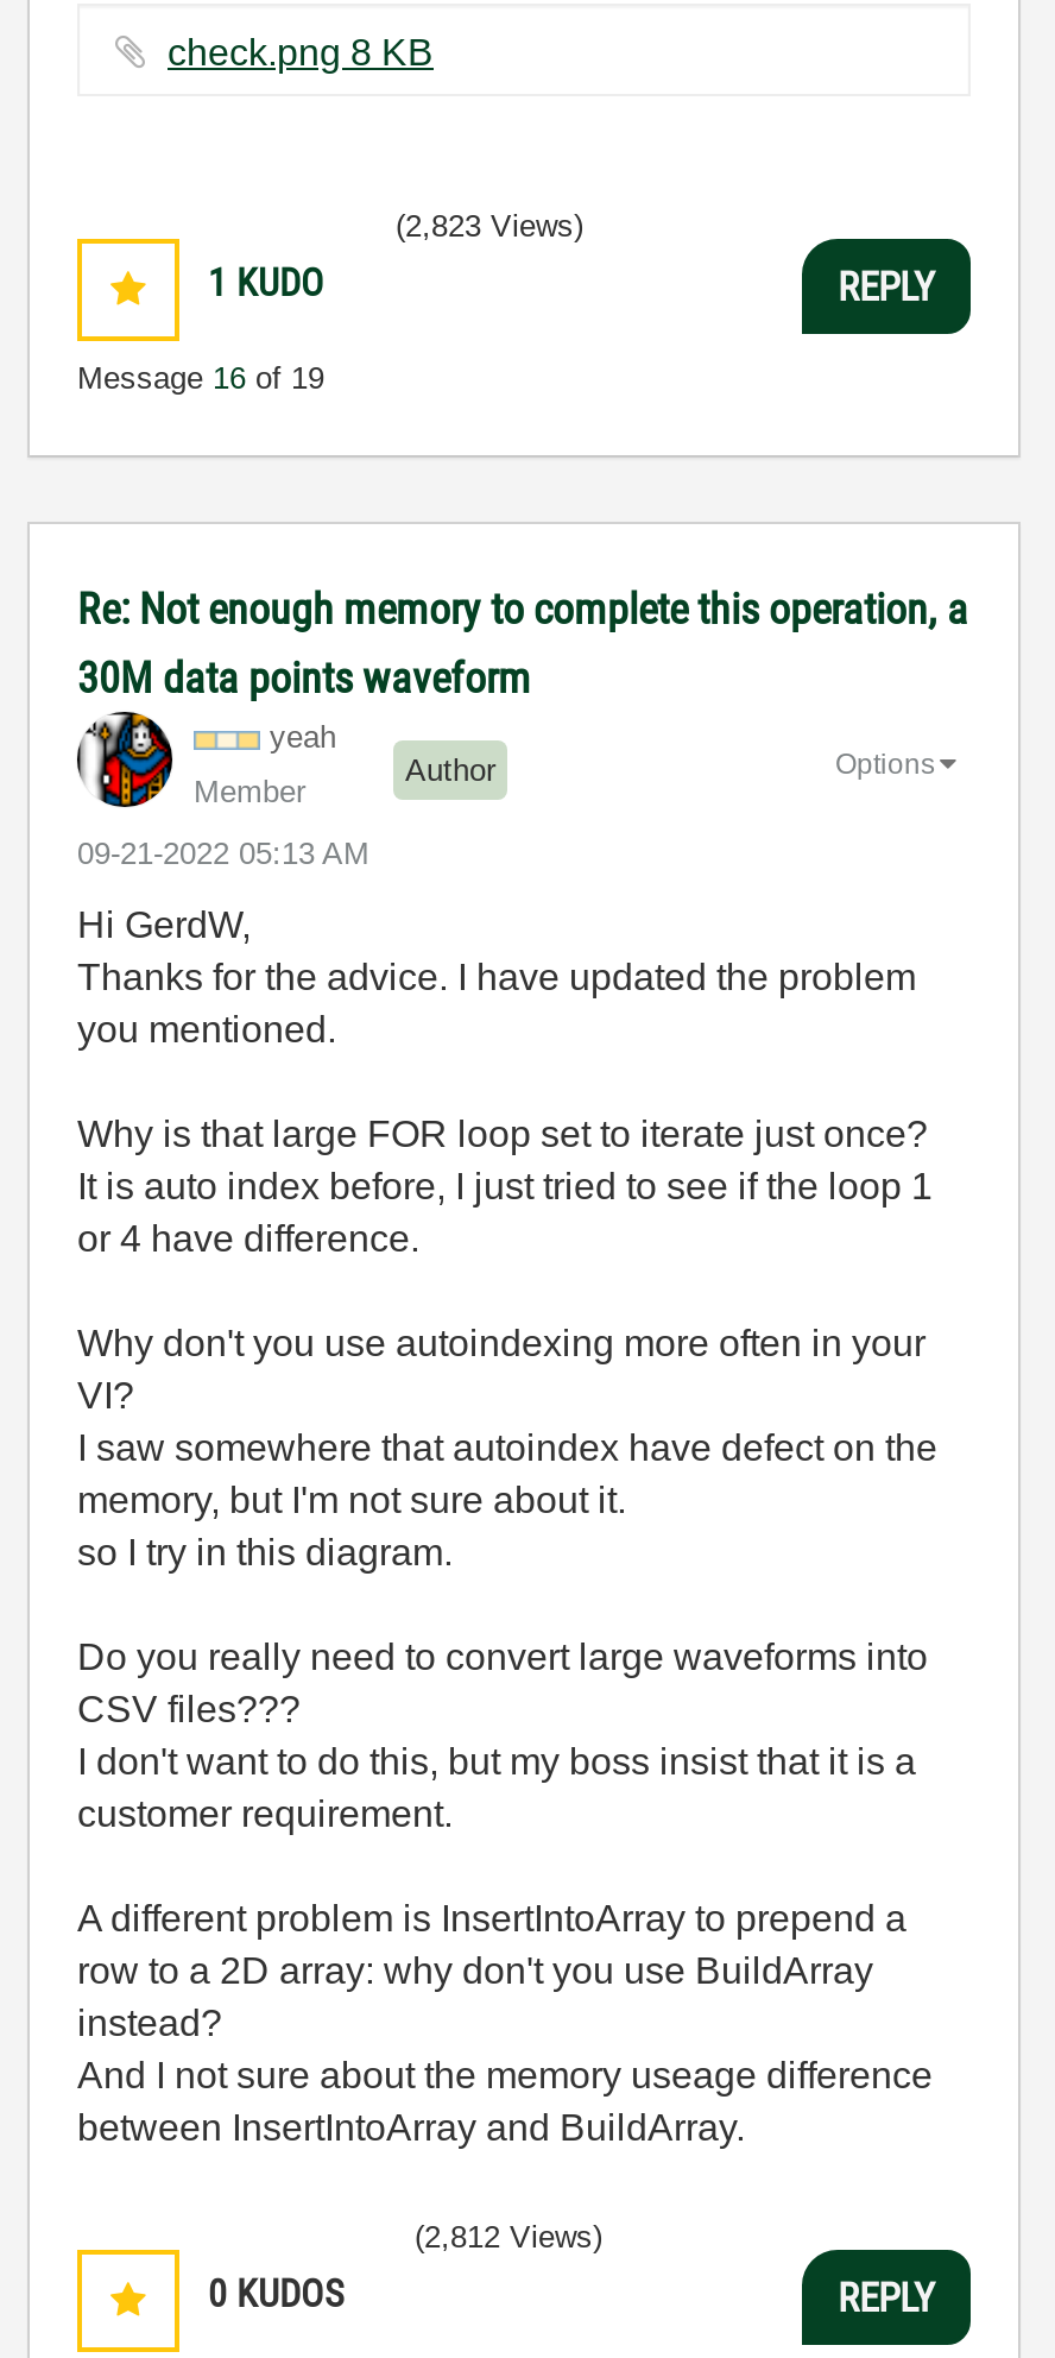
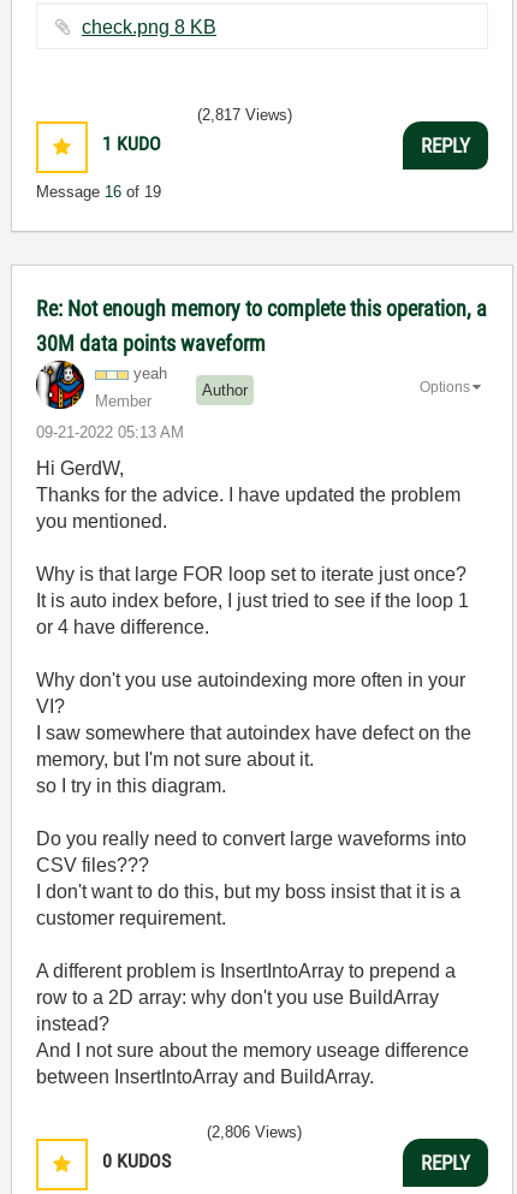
[396,208,583,244] (2,823 Views) -> [197,106,292,124] (2,817 Views)
[415,2219,602,2255] (2,812 Views) -> [207,1123,302,1141] (2,806 Views)

